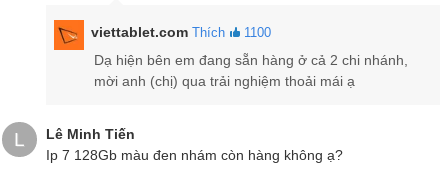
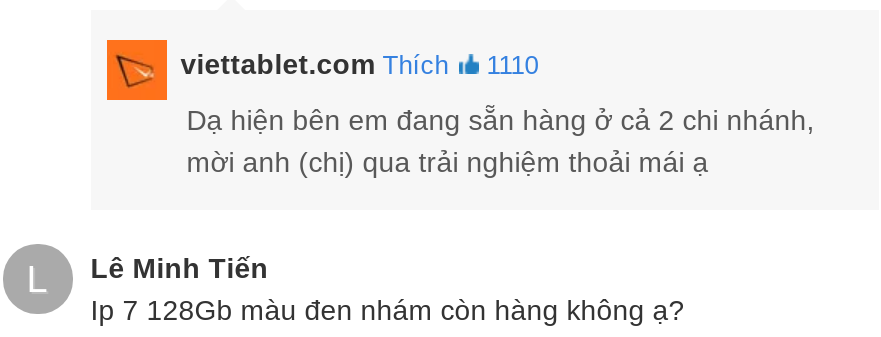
[91,24,271,40] viettablet.com Thích 1100 -> [180,48,538,80] viettablet.com Thích 1110

